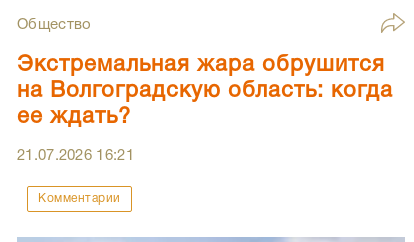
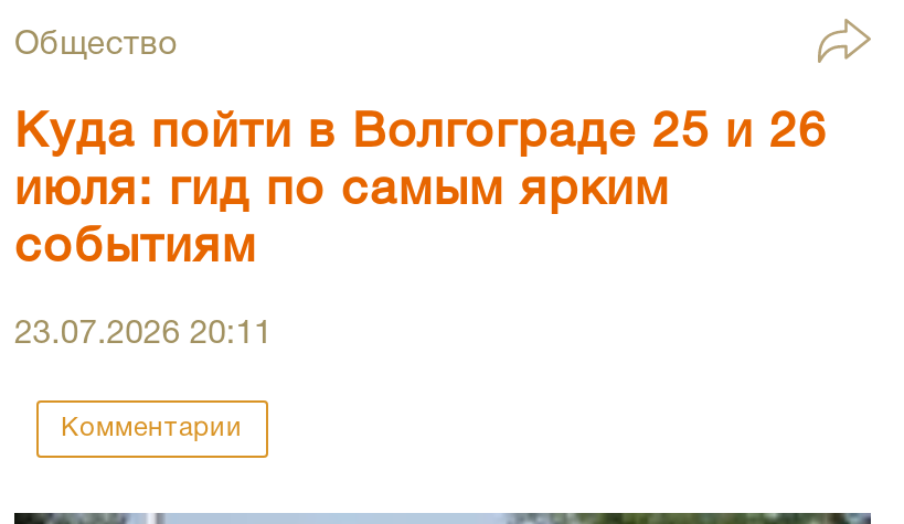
[17,55,393,127] Экстремальная жара обрушится | на Волгоградскую область: когда | ее ждать? -> [14,111,827,269] Куда пойти в Волгограде 25 и 26 | июля: гид по самым ярким | событиям
[17,149,134,163] 21.07.2026 16:21 -> [14,318,272,349] 23.07.2026 20:11

